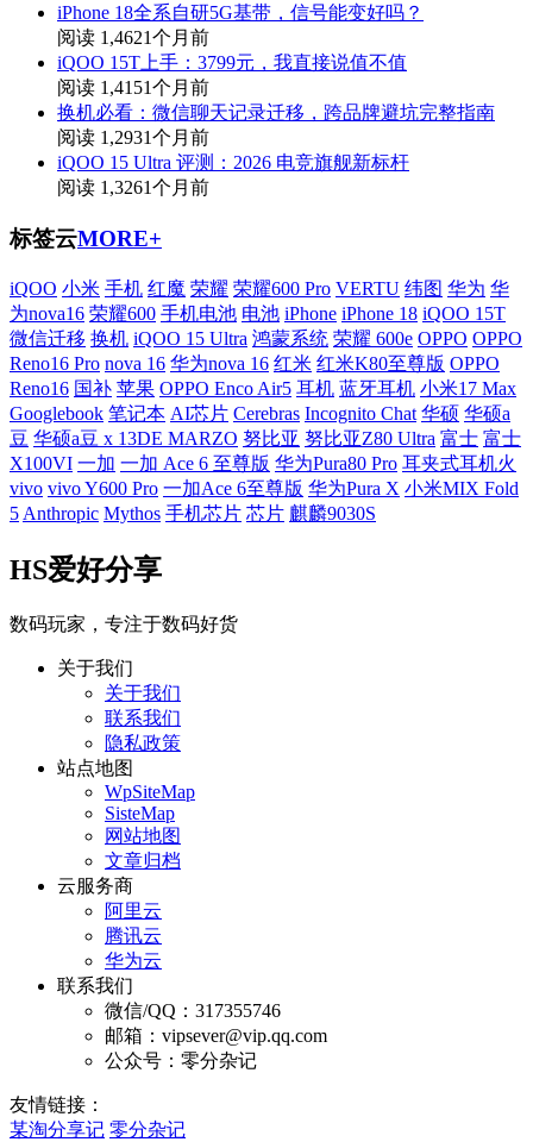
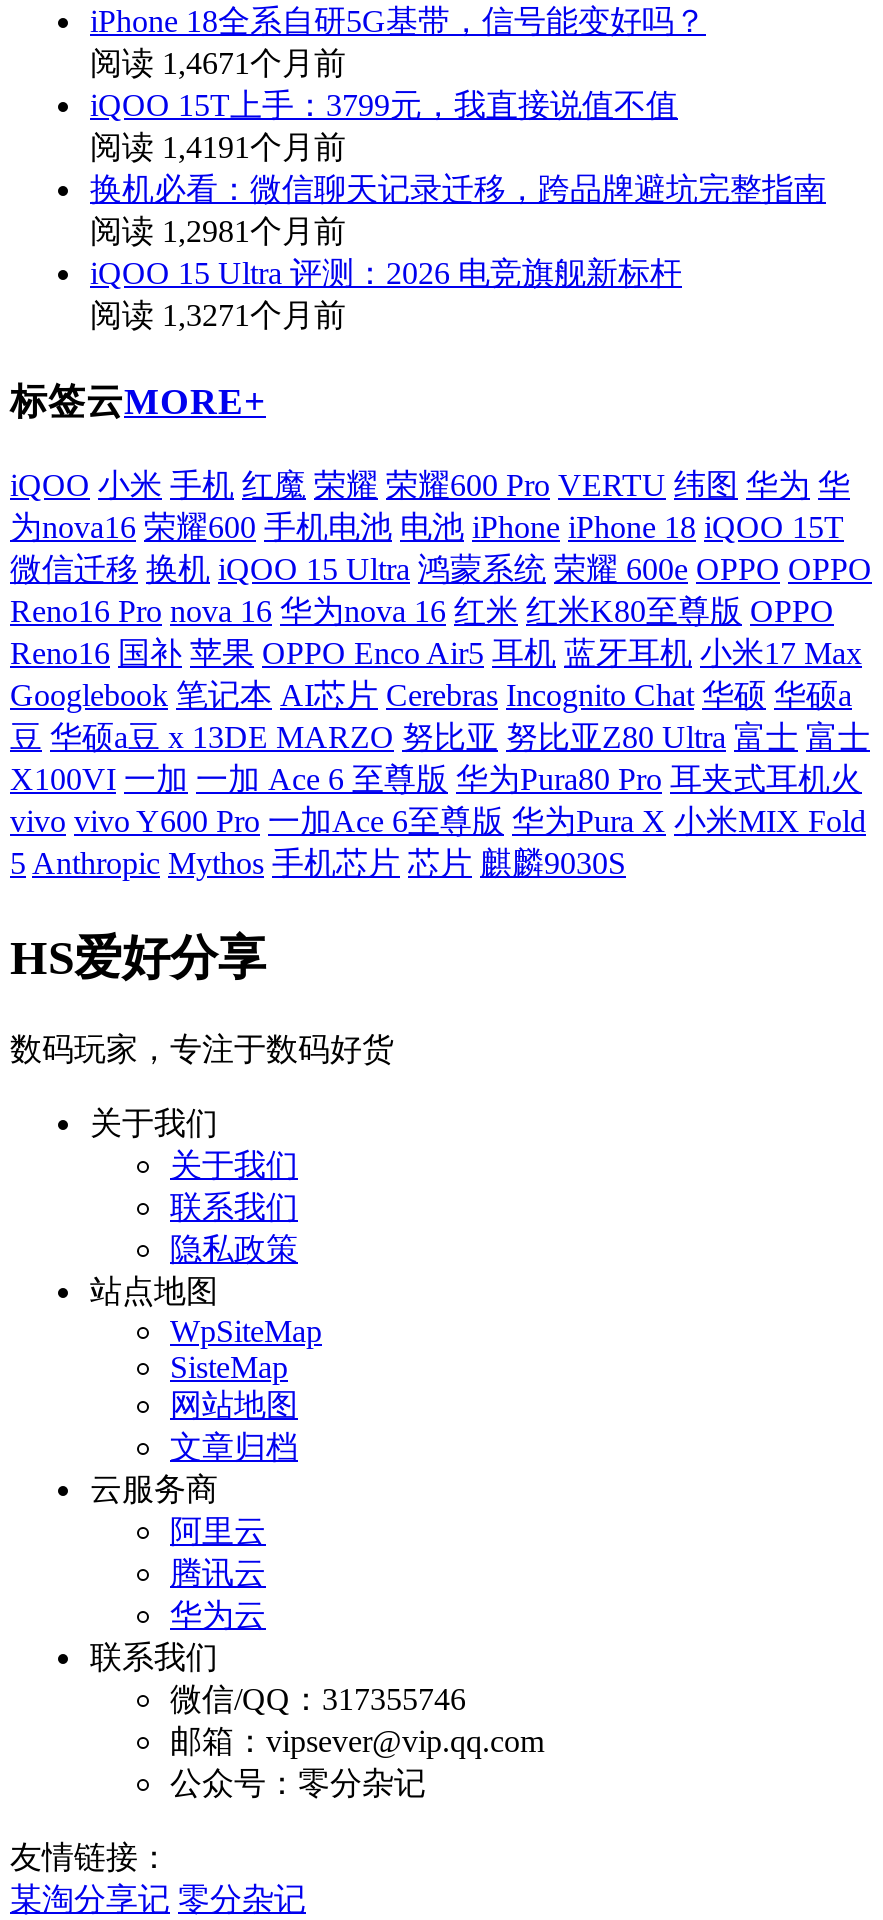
[57,28,209,48] 阅读 1,4621个月前 -> [90,46,346,80] 阅读 1,4671个月前
[57,78,209,98] 阅读 1,4151个月前 -> [90,130,346,164] 阅读 1,4191个月前
[57,128,209,148] 阅读 1,2931个月前 -> [90,214,346,248] 阅读 1,2981个月前
[57,177,209,198] 阅读 1,3261个月前 -> [90,298,346,332] 阅读 1,3271个月前

